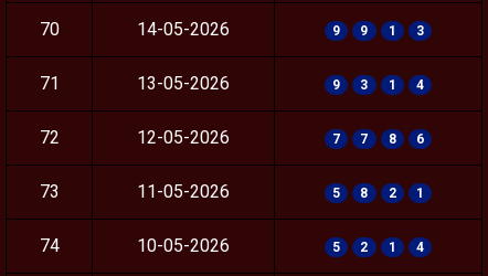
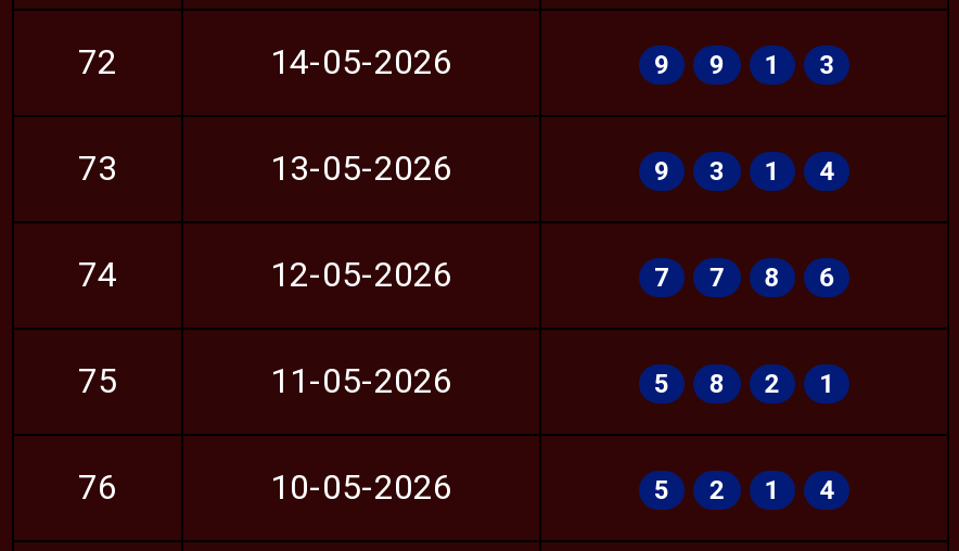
[39,19,59,40] 70 -> [78,41,117,82] 72
[39,73,59,94] 71 -> [78,148,117,189] 73
[39,127,59,148] 72 -> [78,254,117,295] 74
[39,181,59,202] 73 -> [78,360,117,401] 75
[39,235,59,256] 74 -> [78,466,117,508] 76

